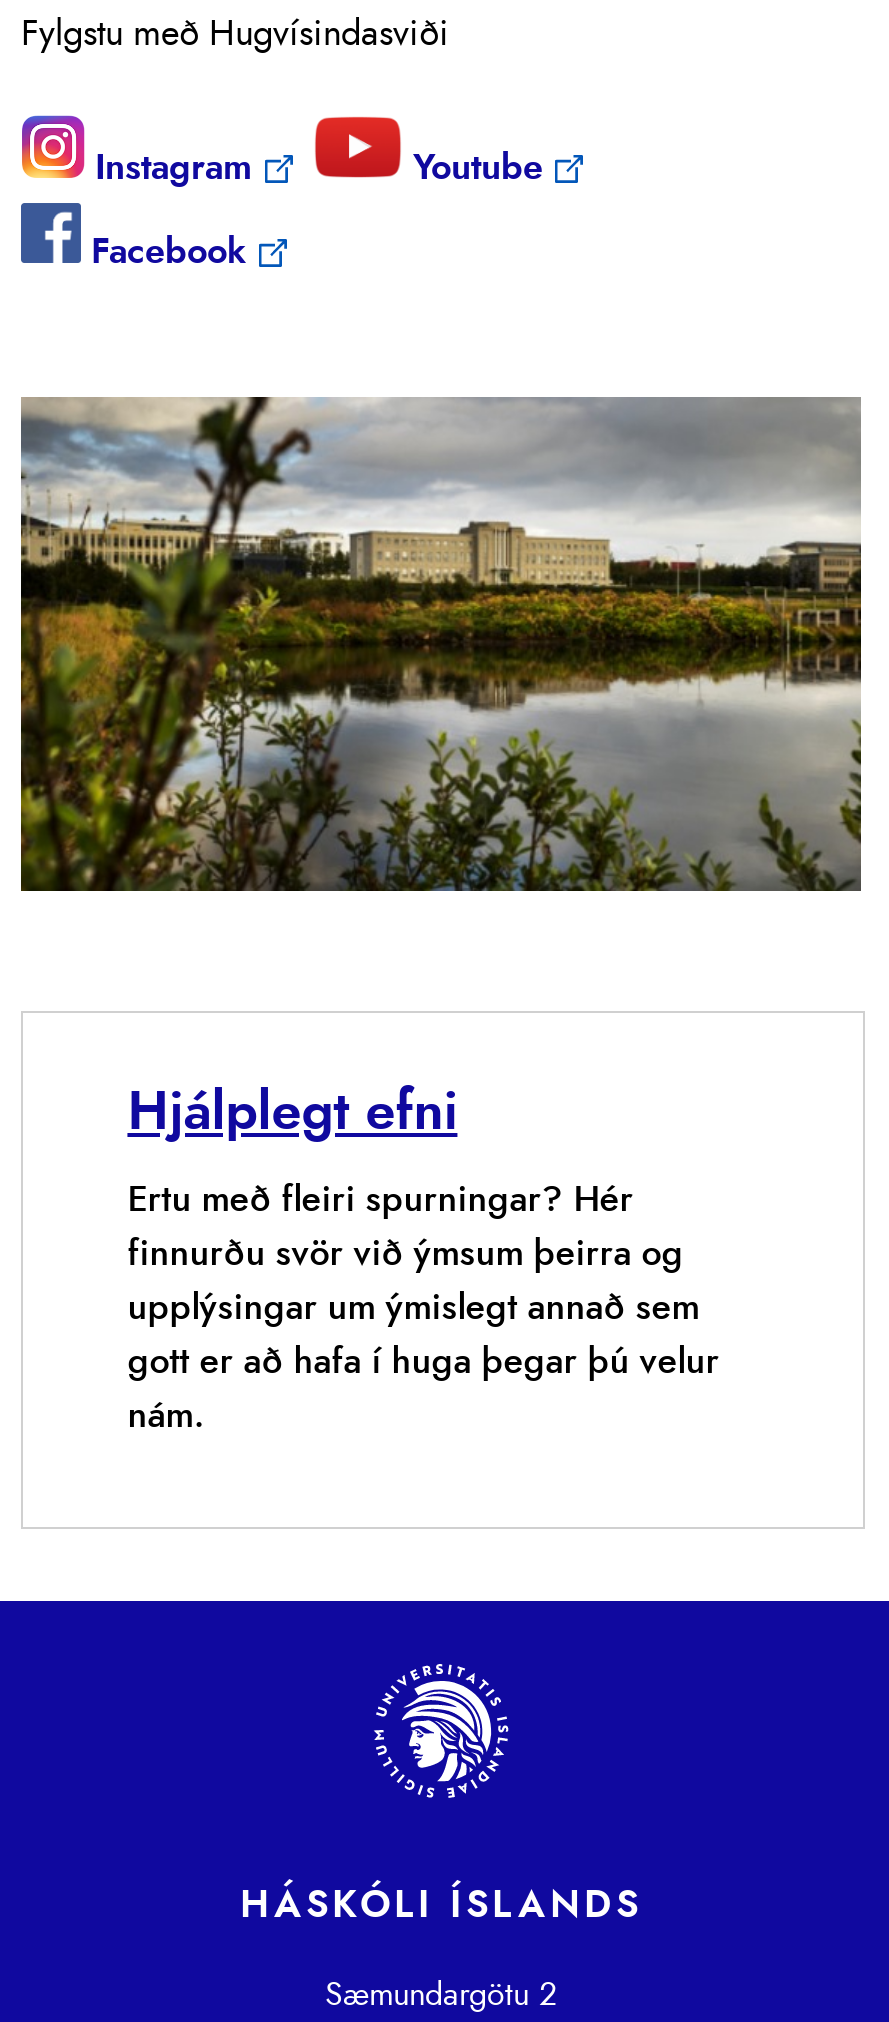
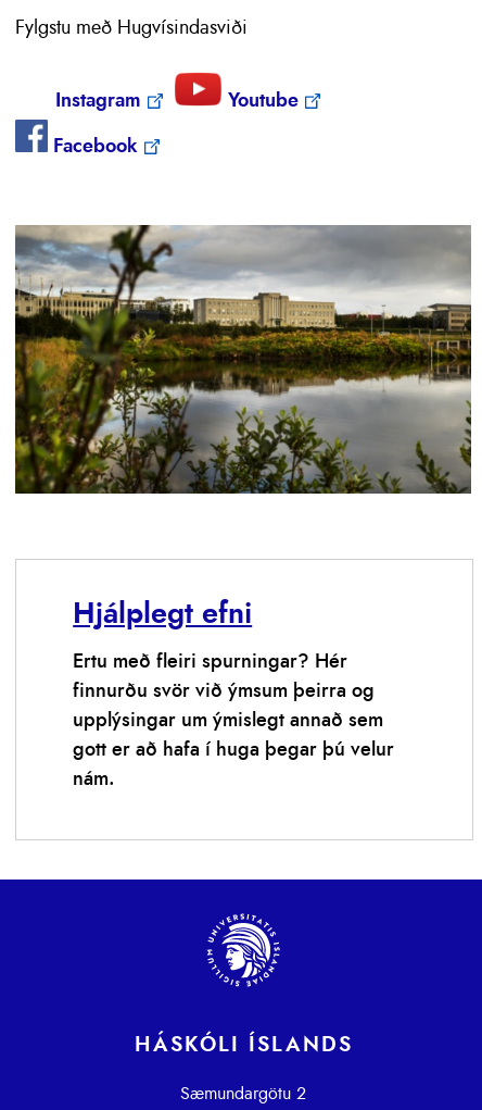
[19,113,87,181] [image] -> none

